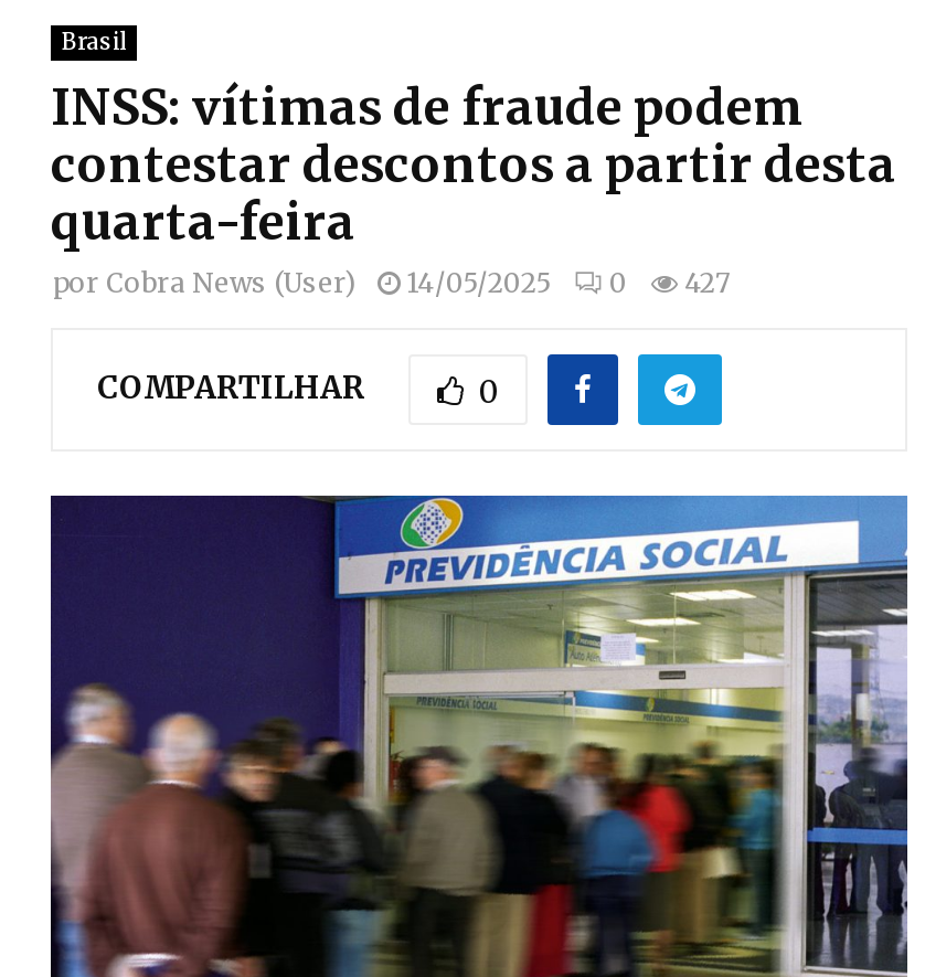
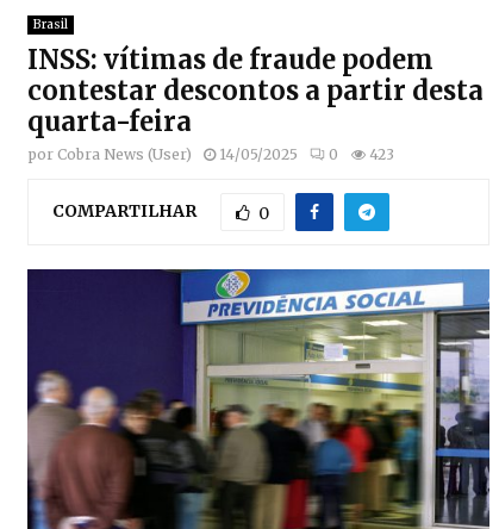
[684,266,731,299] 427 -> [369,145,394,163] 423

